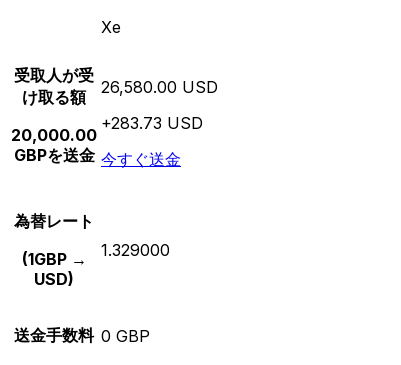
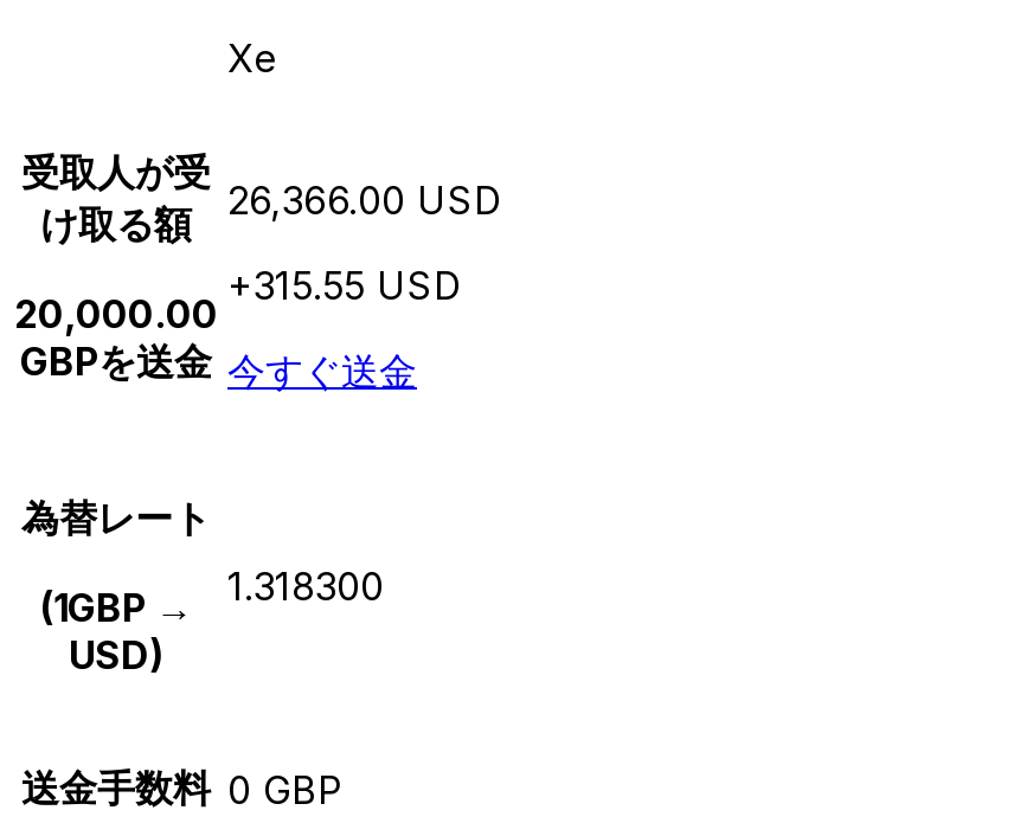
[22,77,218,107] け取る額 26,580.00 USD -> [40,175,502,247] け取る額 26,366.00 USD
[101,113,203,133] +283.73 USD -> [227,261,462,308] +315.55 USD
[101,240,170,260] 1.329000 -> [227,562,384,609] 1.318300

